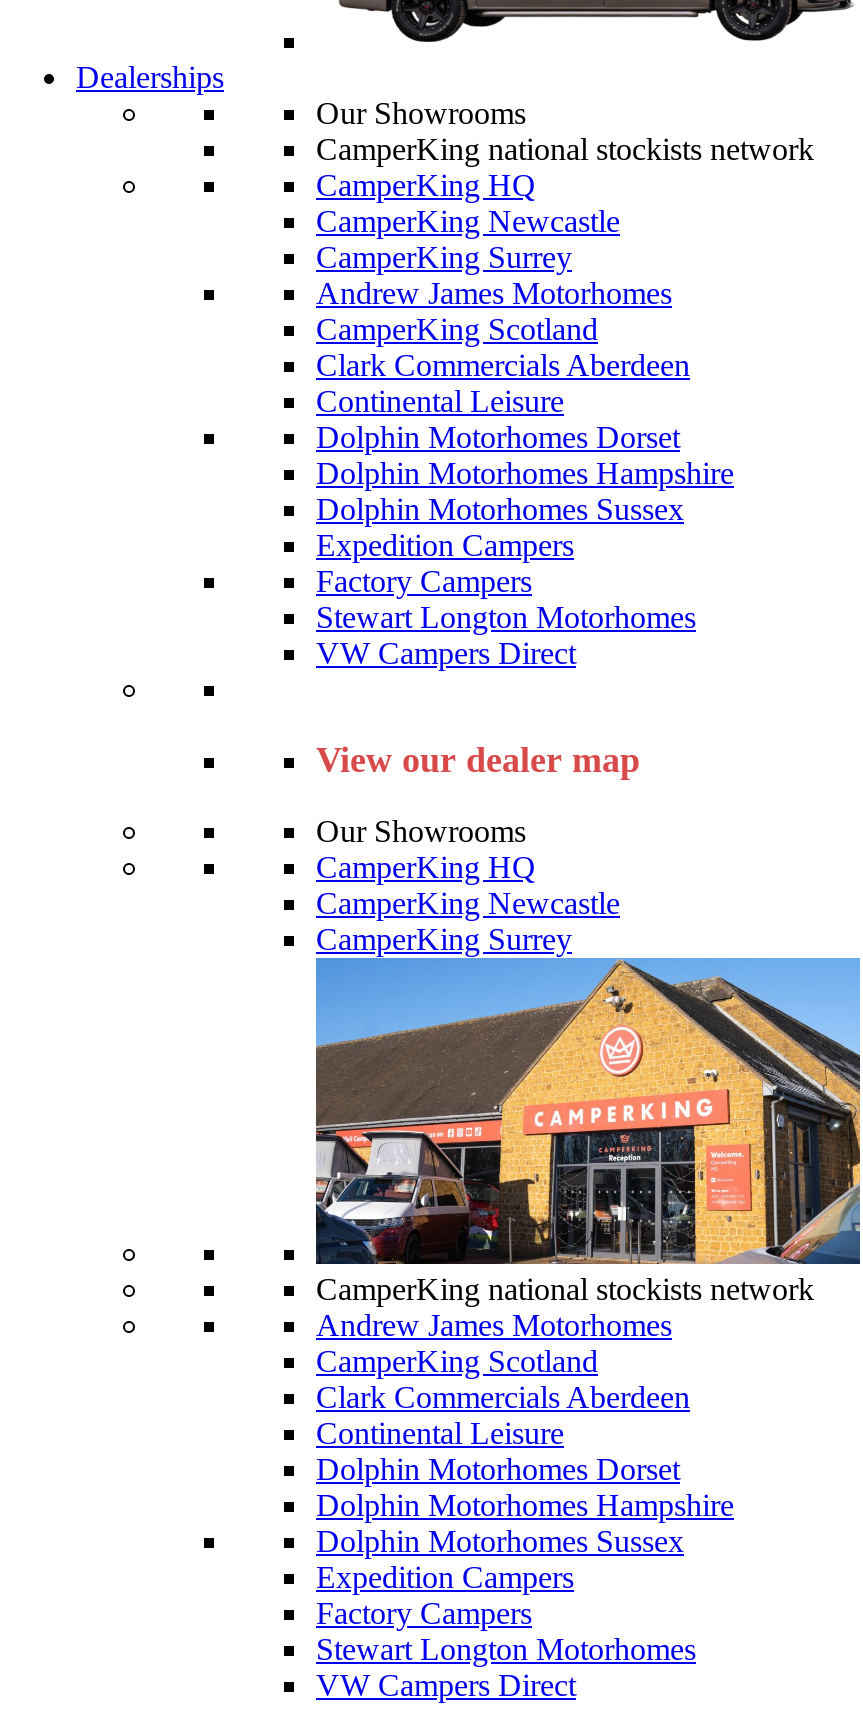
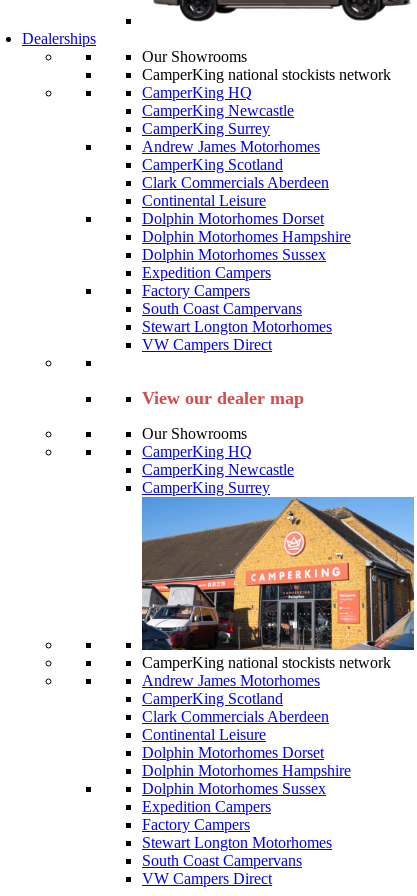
none -> [142,300,302,317] South Coast Campervans
none -> [142,852,302,869] South Coast Campervans

